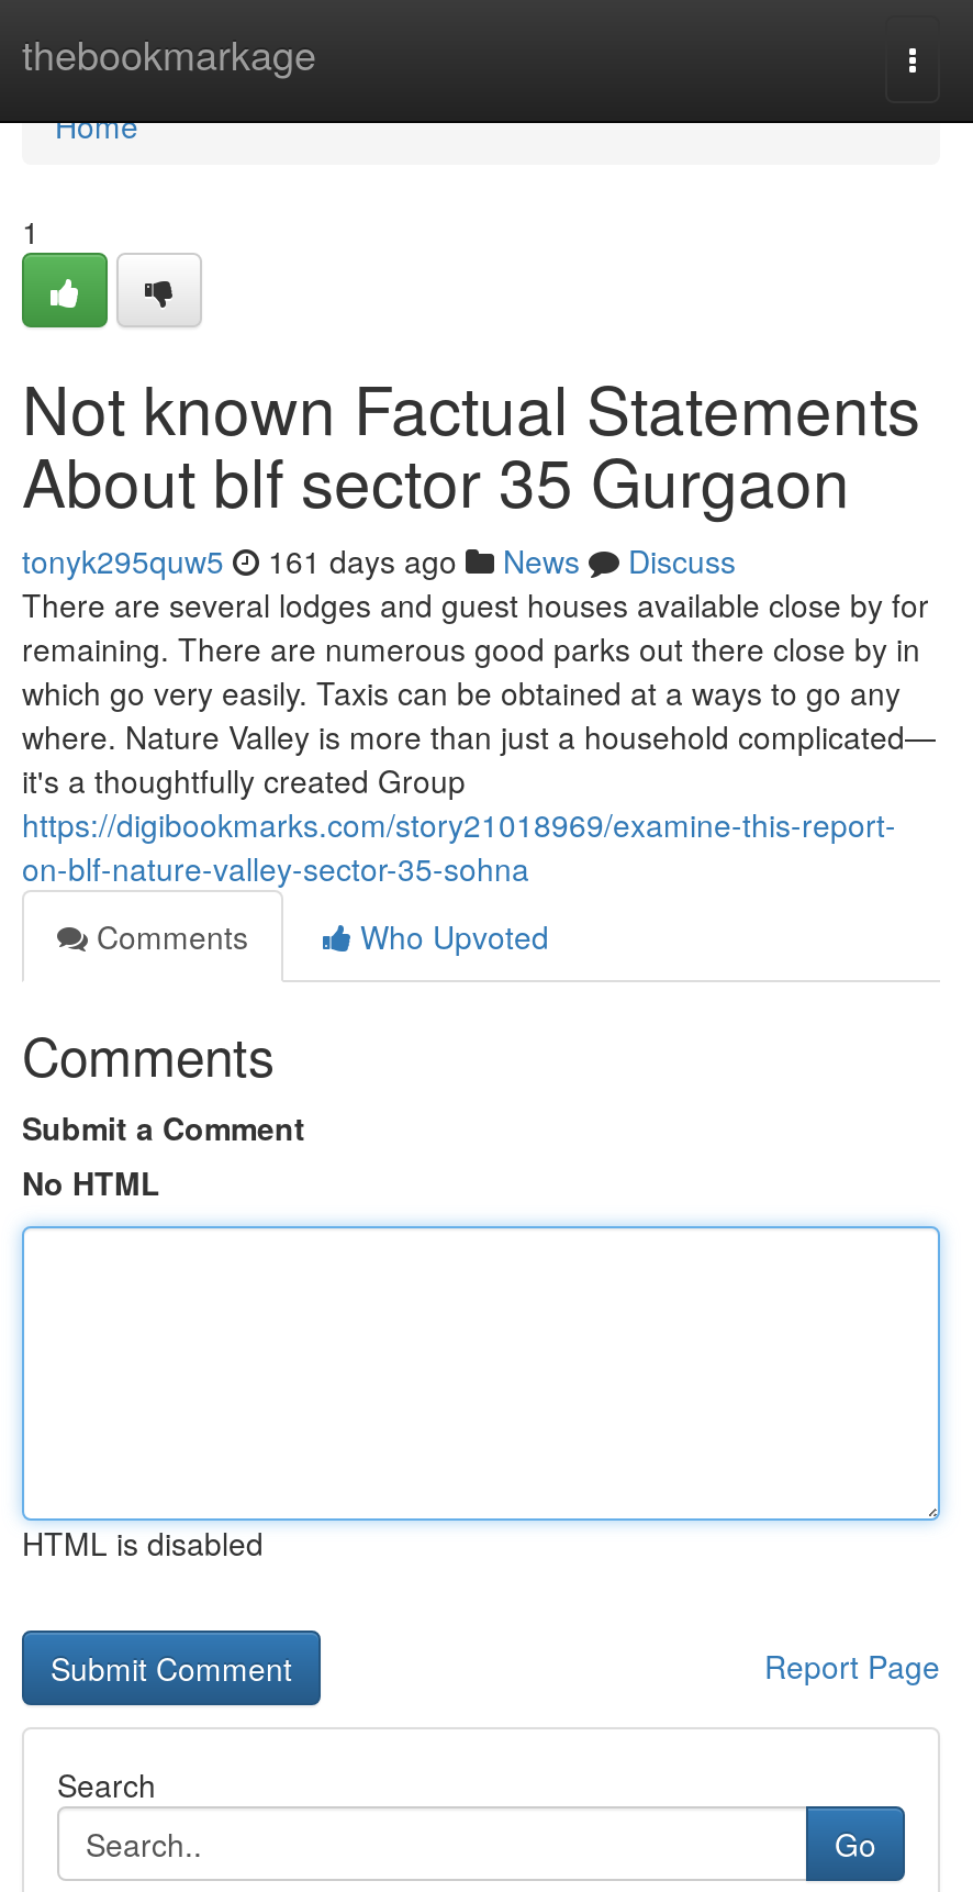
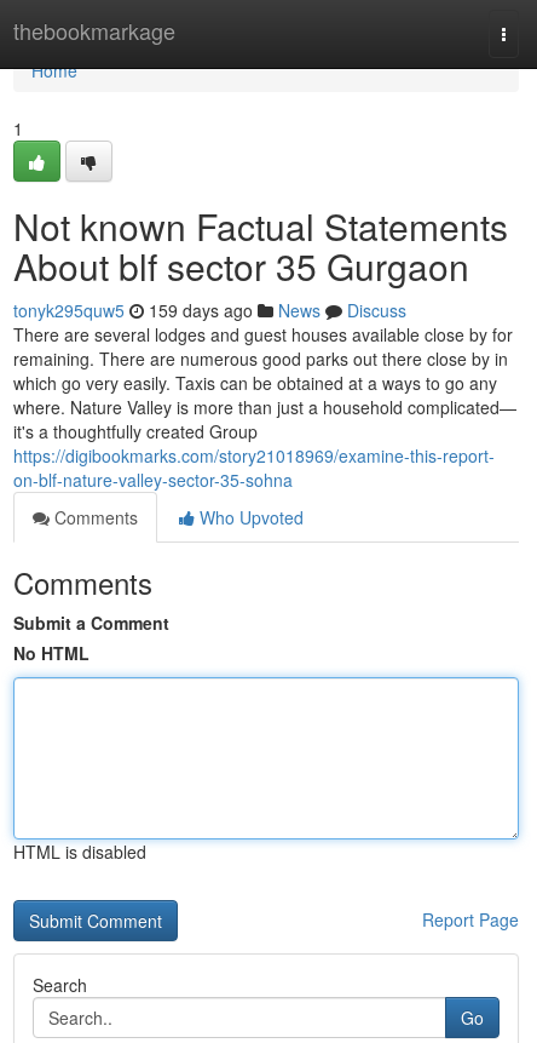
[22,538,736,582] tonyk295quw5 161 days ago News Discuss -> [13,298,406,322] tonyk295quw5 159 days ago News Discuss

